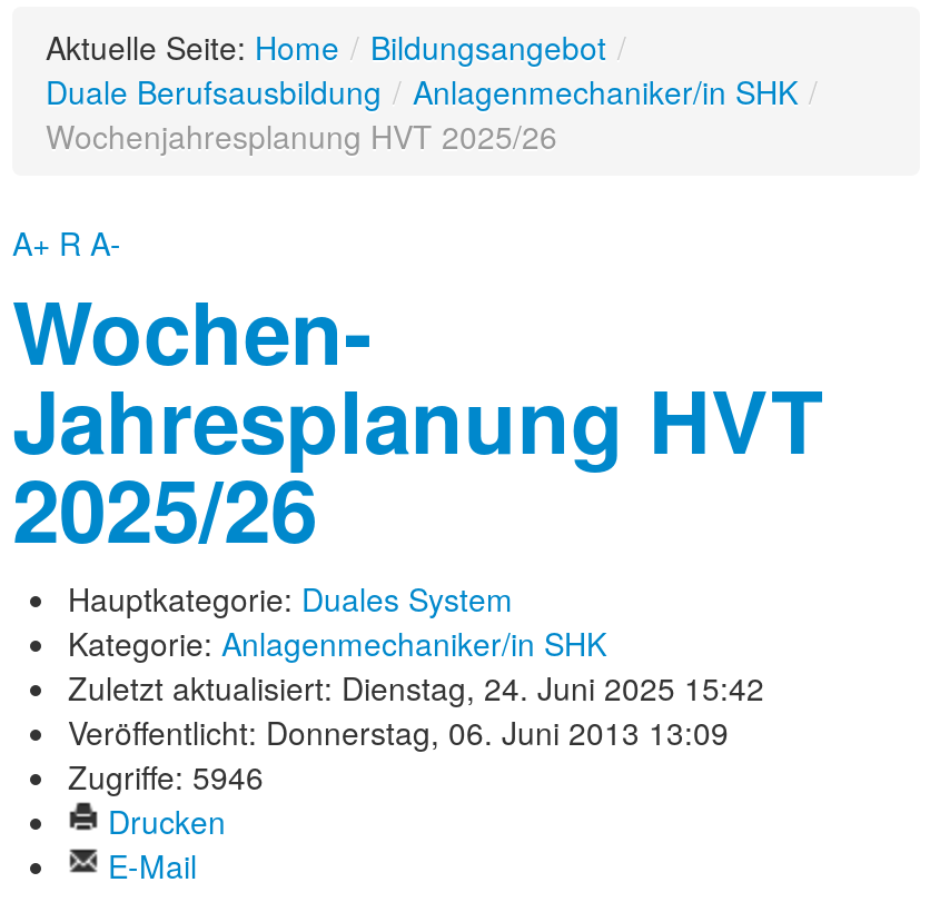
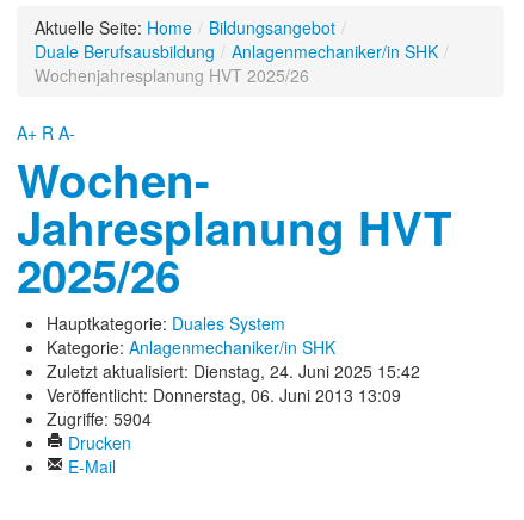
[68,754,264,798] Zugriffe: 5946 -> [47,406,152,430] Zugriffe: 5904

